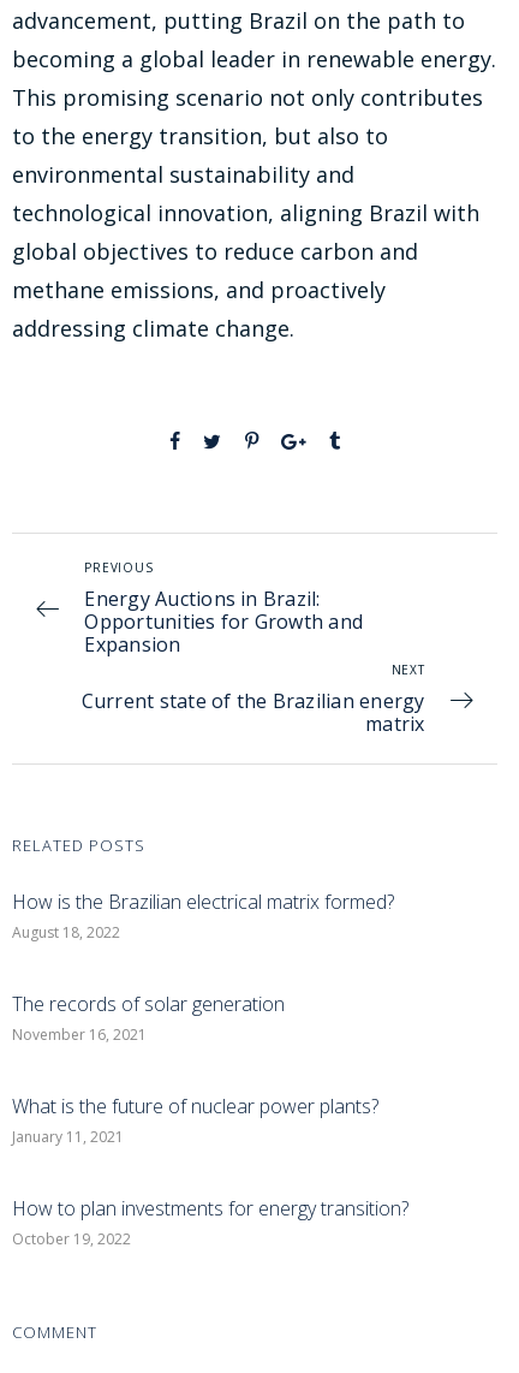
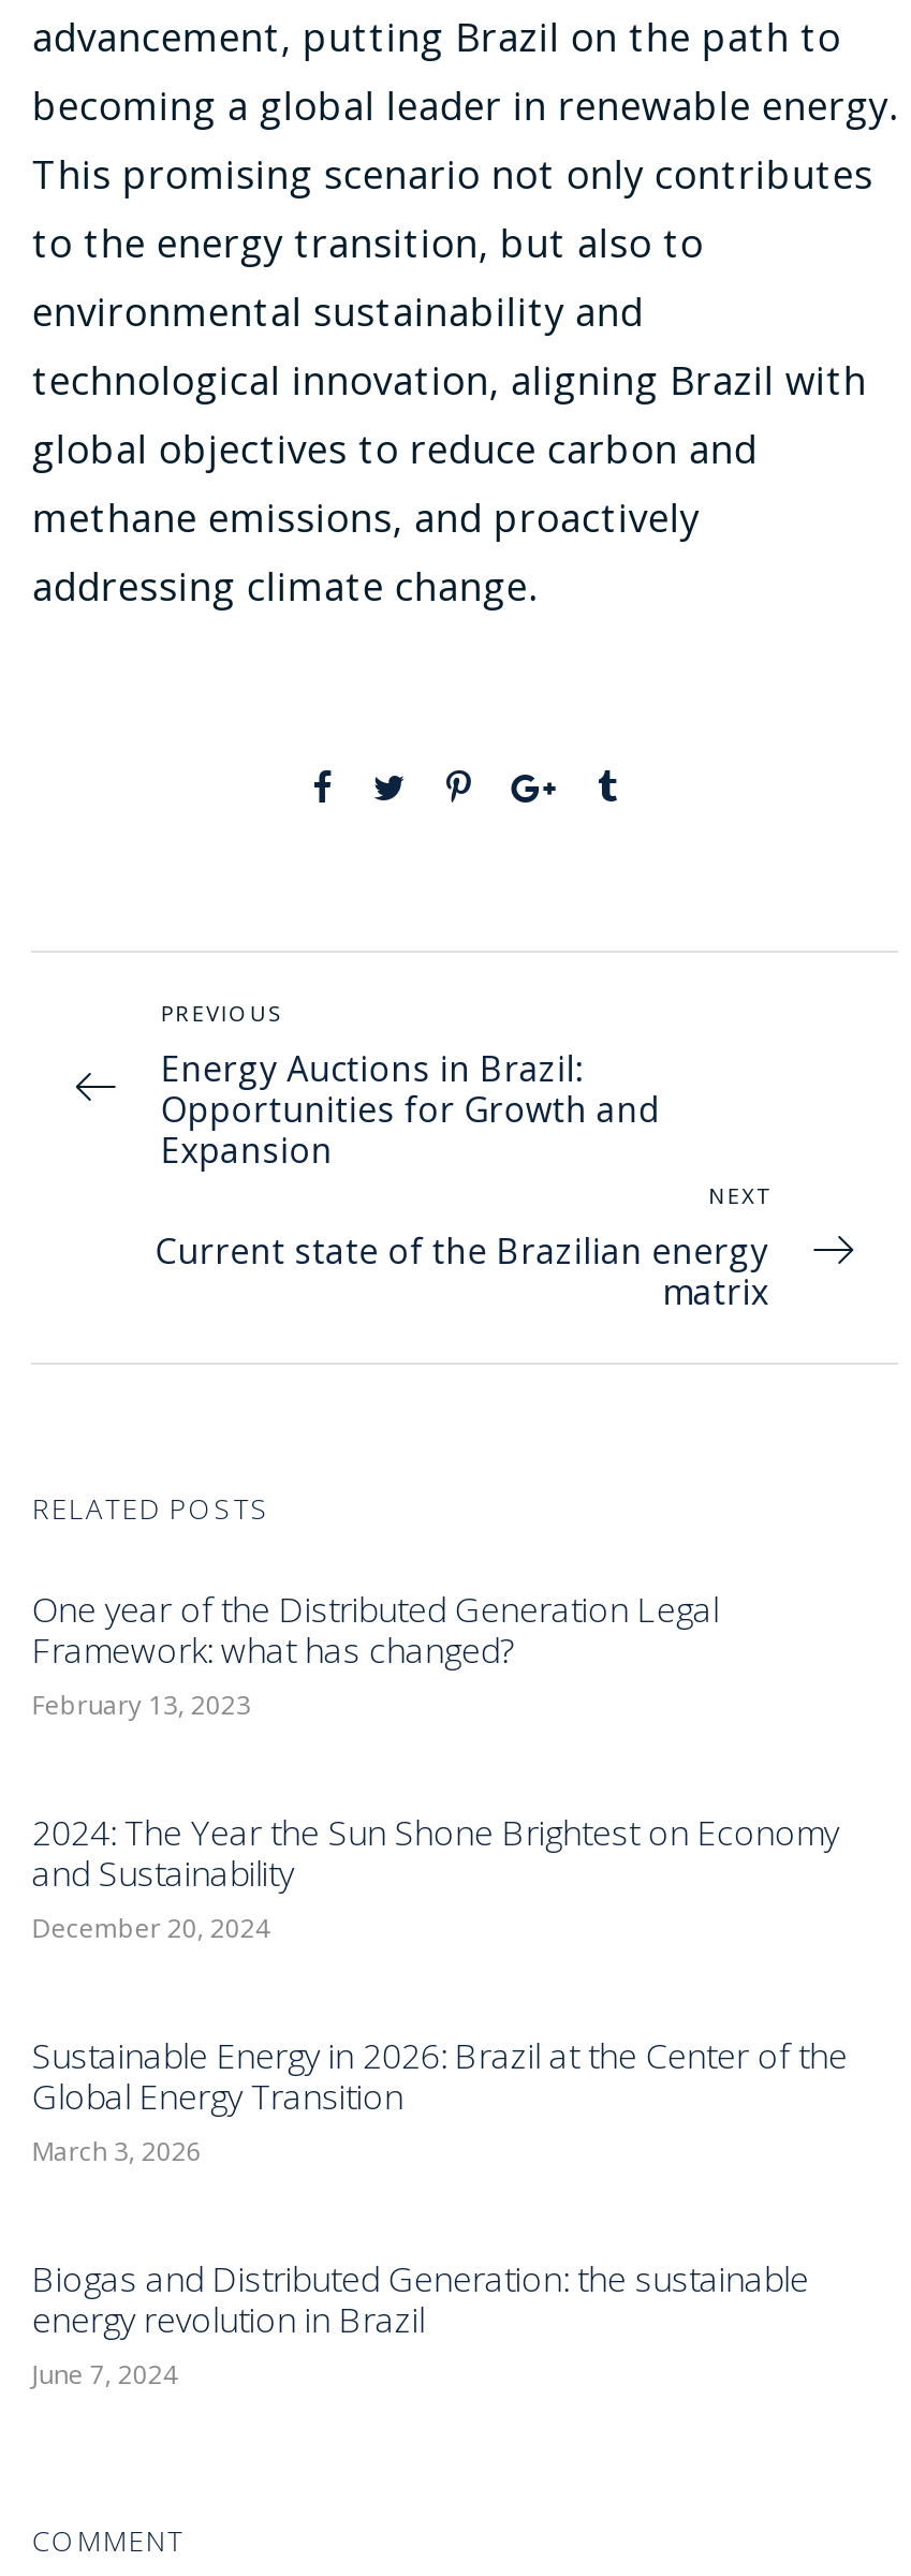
[12,888,395,943] How is the Brazilian electrical matrix formed? | August 18, 2022 -> [32,1586,719,1723] One year of the Distributed Generation Legal | Framework: what has changed? | February 13, 2023
[12,991,285,1045] The records of solar generation | November 16, 2021 -> [32,1809,839,1946] 2024: The Year the Sun Shone Brightest on Economy | and Sustainability | December 20, 2024
[12,1093,379,1147] What is the future of nuclear power plants? | January 11, 2021 -> [32,2032,847,2169] Sustainable Energy in 2026: Brazil at the Center of the | Global Energy Transition | March 3, 2026
[12,1195,409,1249] How to plan investments for energy transition? | October 19, 2022 -> [32,2255,809,2393] Biogas and Distributed Generation: the sustainable | energy revolution in Brazil | June 7, 2024

